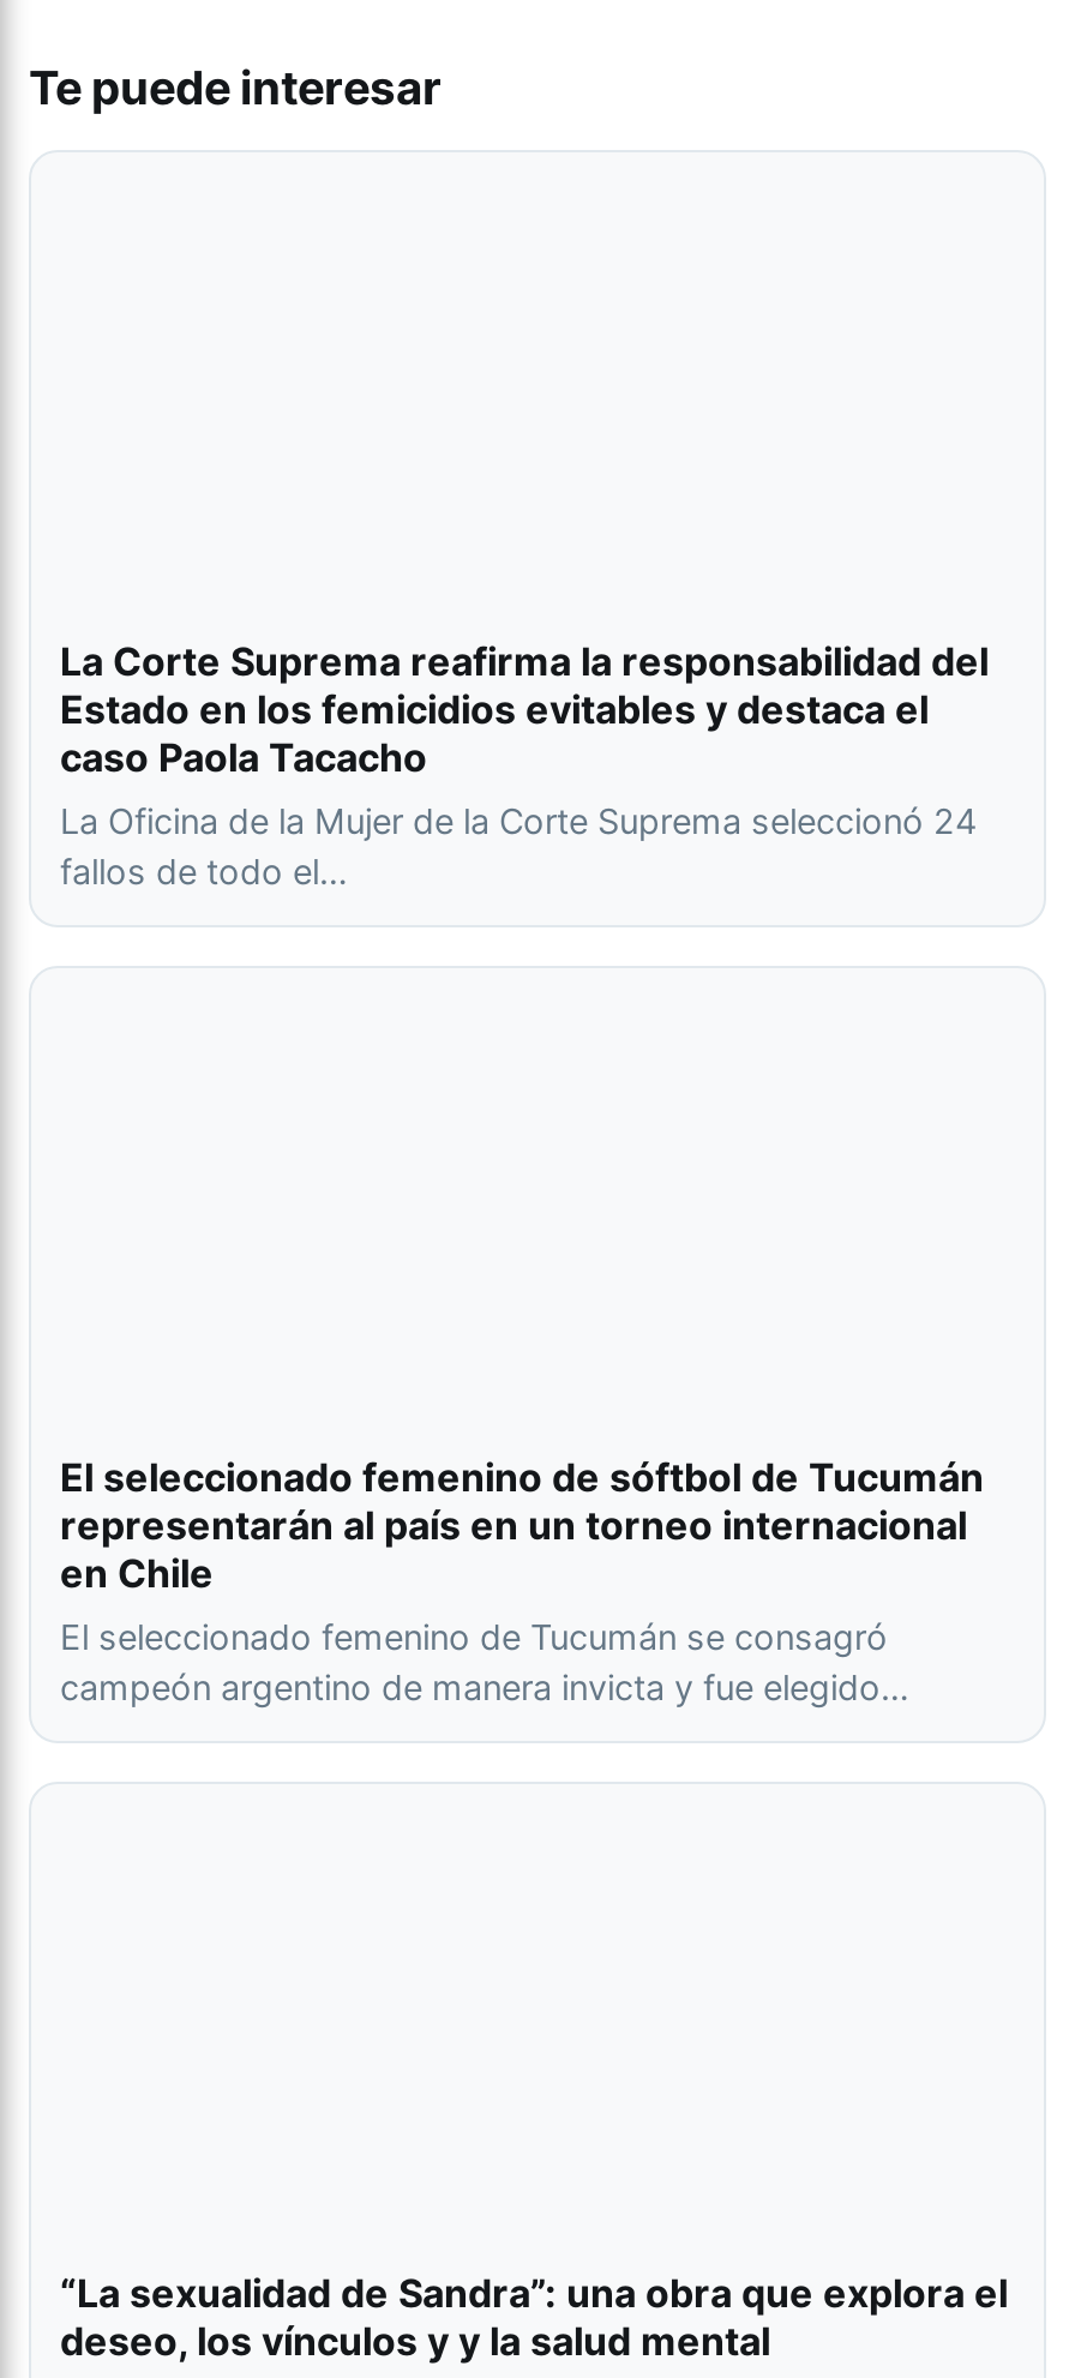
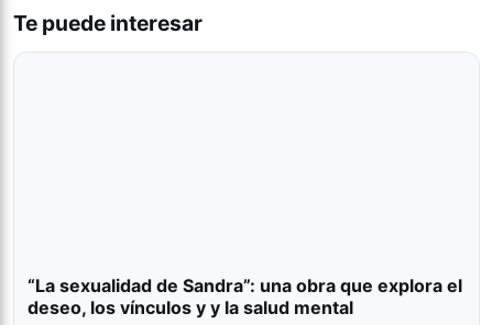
[60,637,989,892] La Corte Suprema reafirma la responsabilidad del | Estado en los femicidios evitables y destaca el | caso Paola Tacacho | La Oficina de la Mujer de la Corte Suprema seleccionó 24 | fallos de todo el… -> none
[60,1453,984,1708] El seleccionado femenino de sóftbol de Tucumán | representarán al país en un torneo internacional | en Chile | El seleccionado femenino de Tucumán se consagró | campeón argentino de manera invicta y fue elegido… -> none

